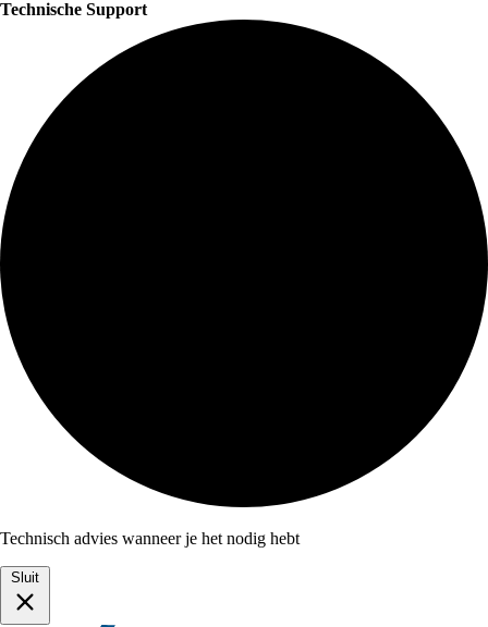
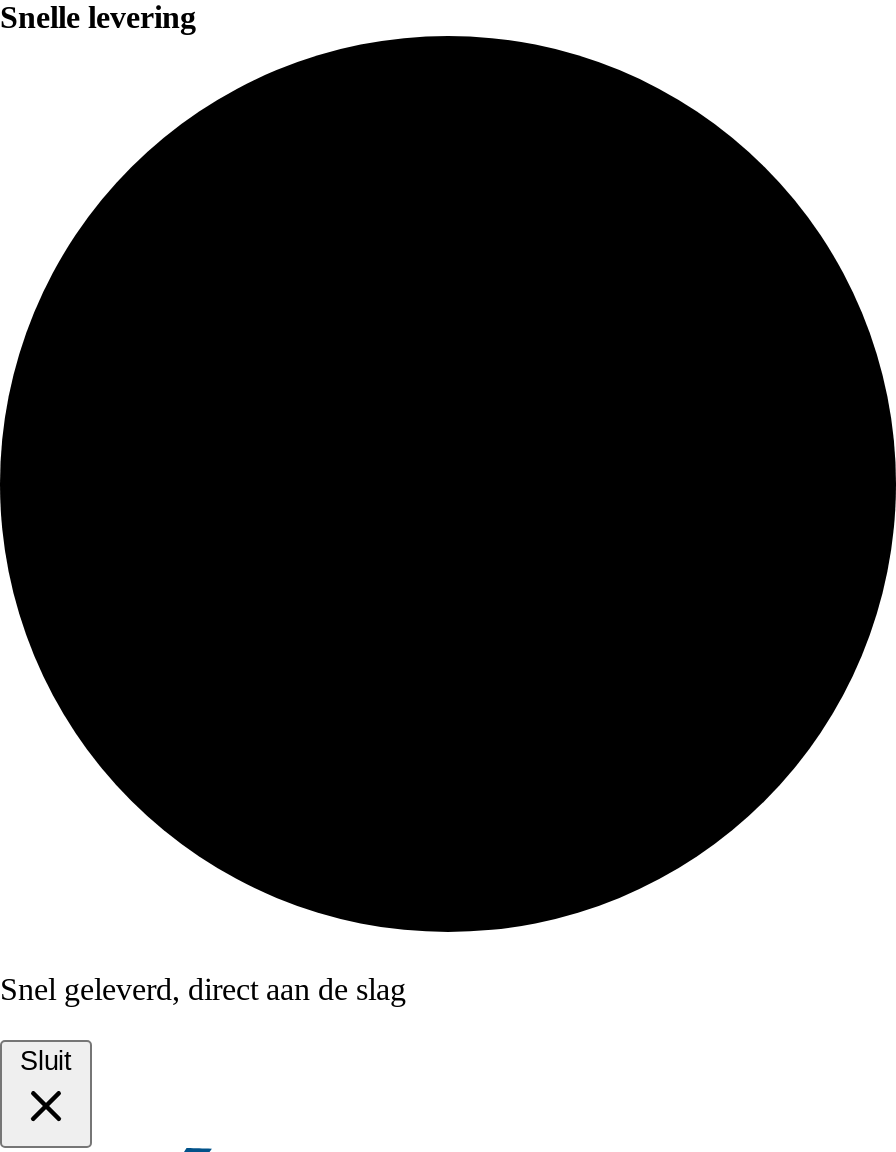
[0,0,147,19] Technische Support -> [0,0,196,34] Snelle levering
[0,529,300,548] Technisch advies wanneer je het nodig hebt -> [0,972,406,1006] Snel geleverd, direct aan de slag

